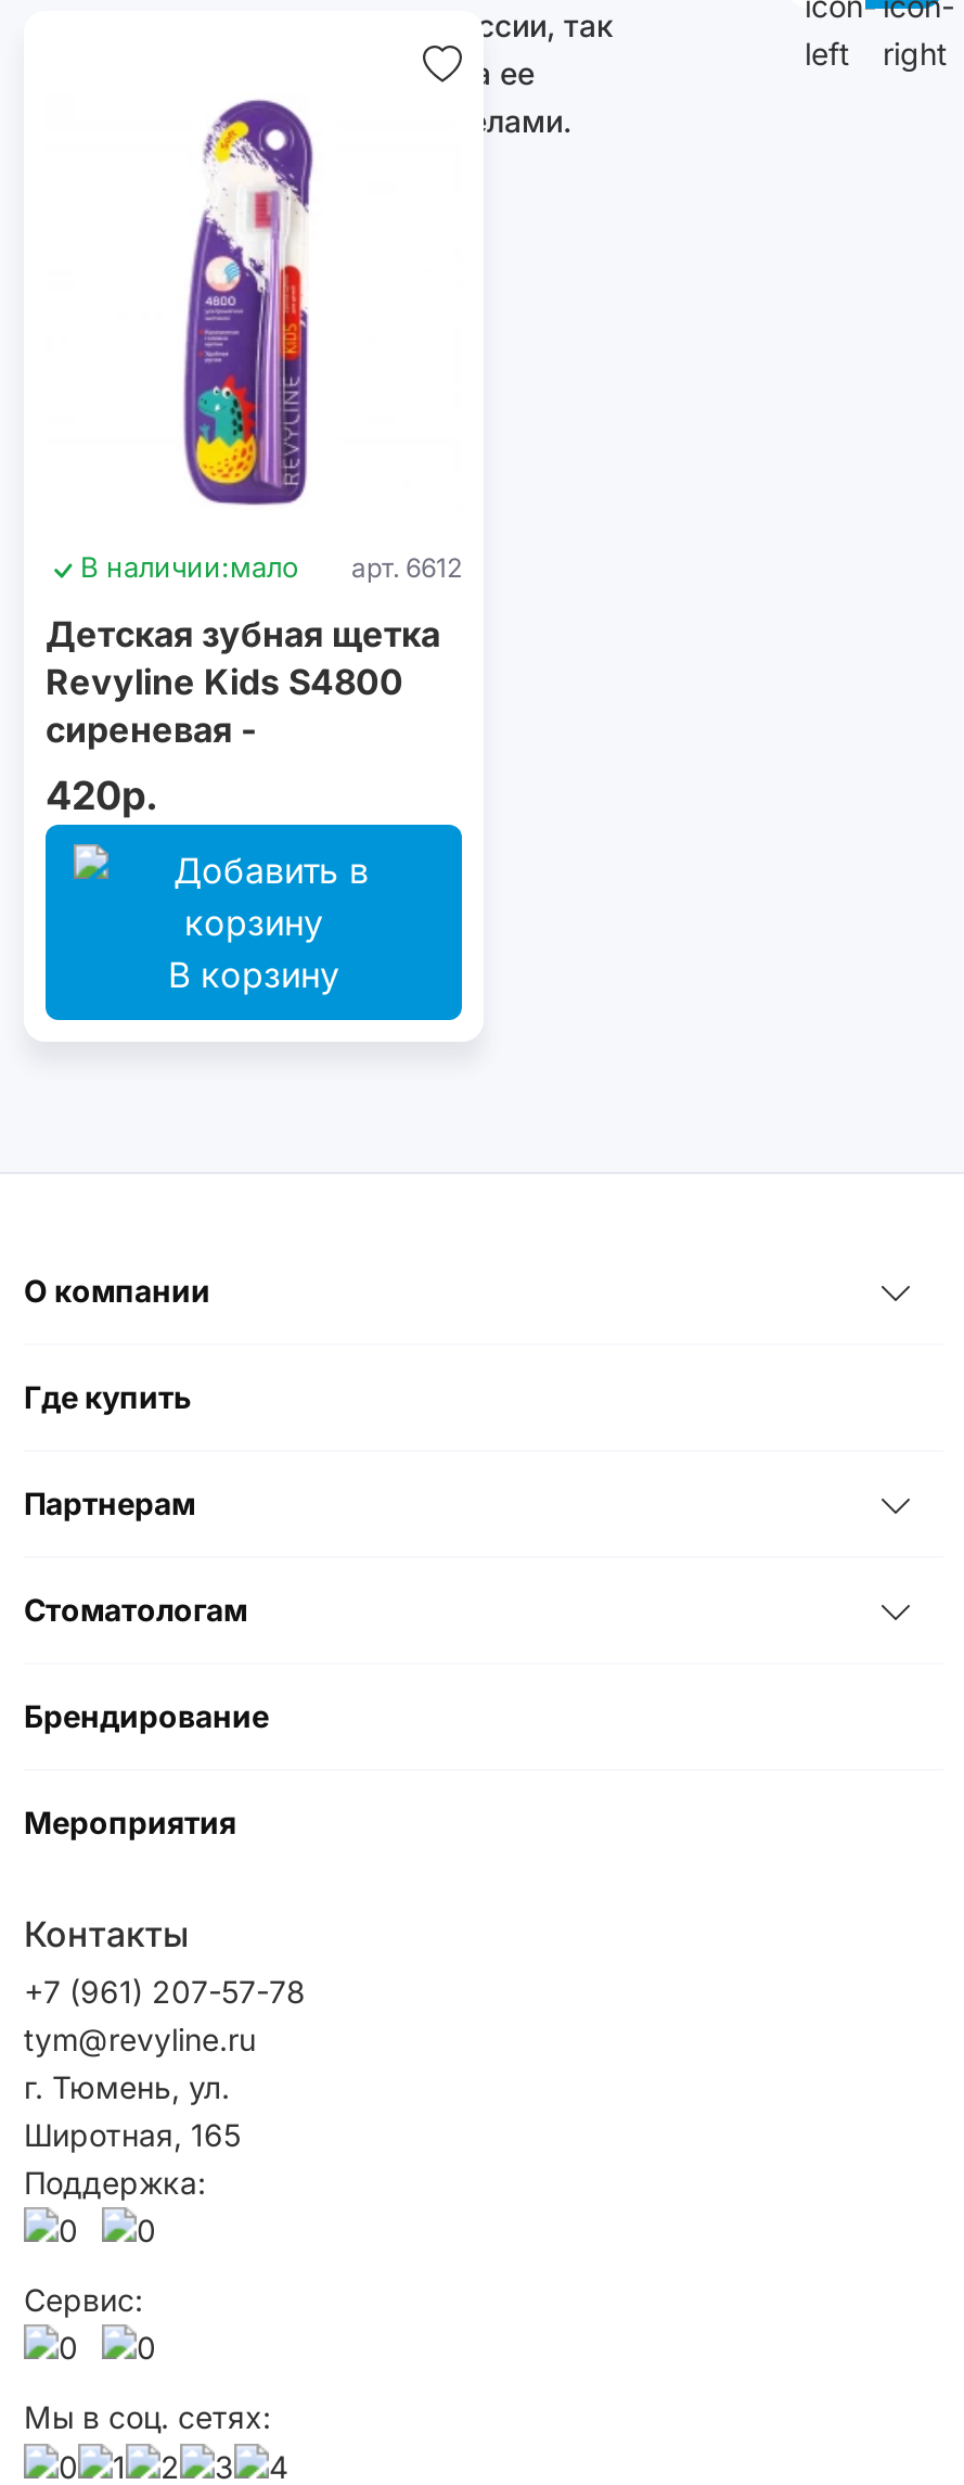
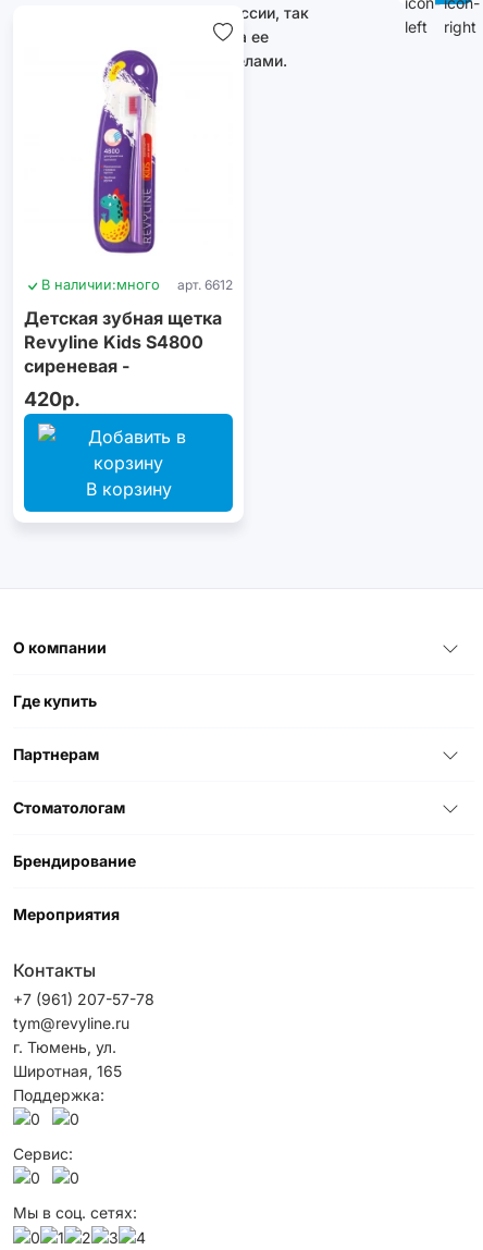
[80,551,299,584] В наличии:мало -> [41,277,160,293] В наличии:много

